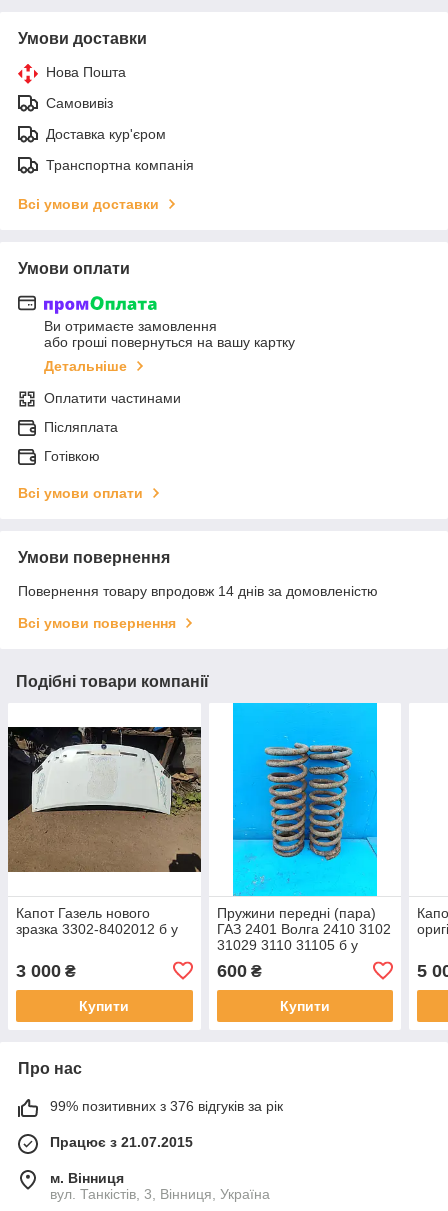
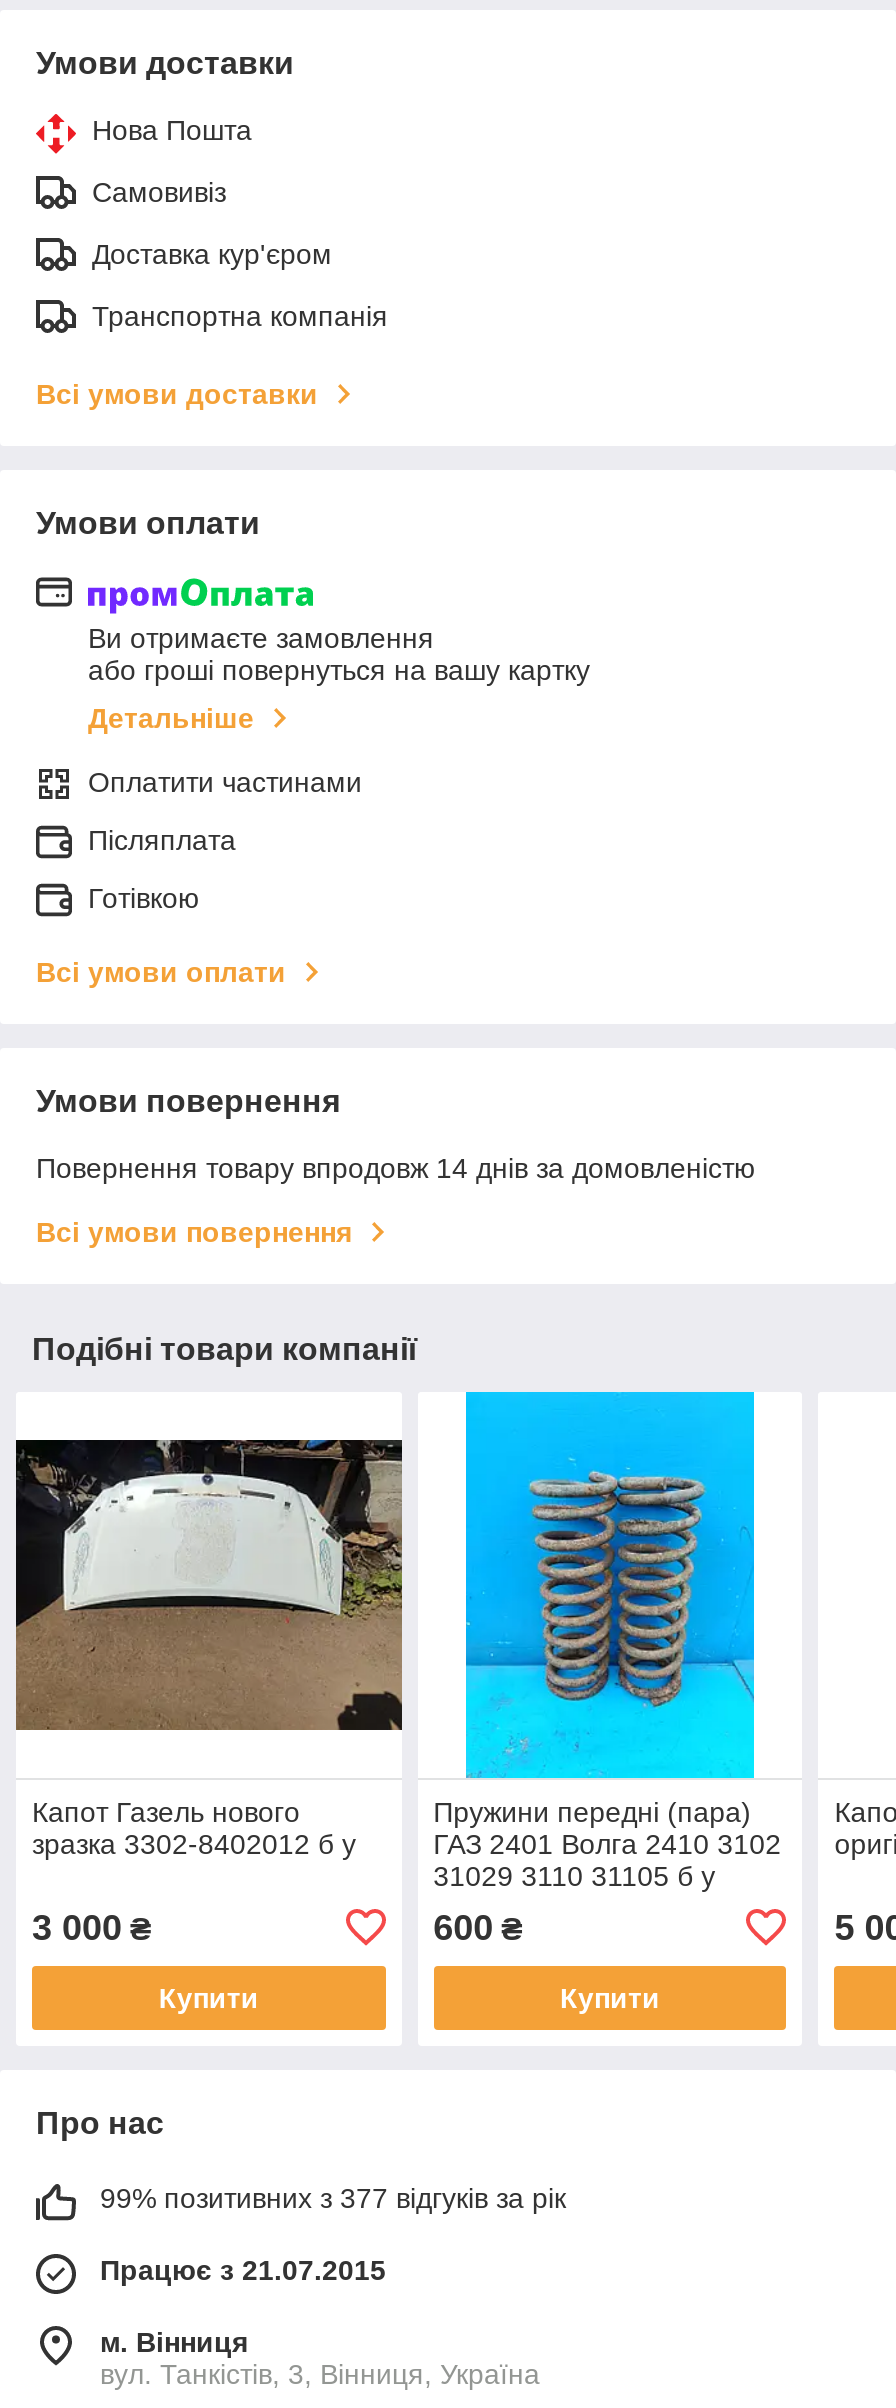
[50,1098,283,1114] 99% позитивних з 376 відгуків за рік -> [100,2182,566,2214] 99% позитивних з 377 відгуків за рік

